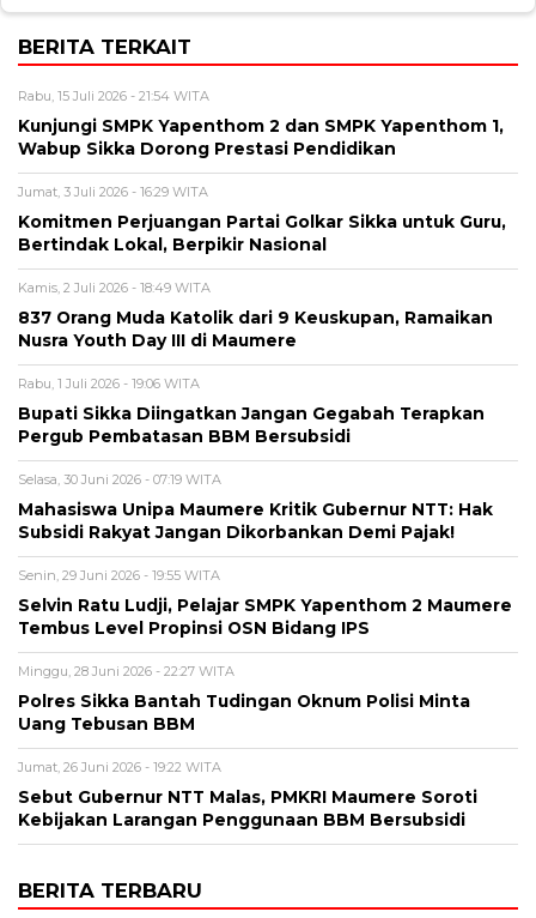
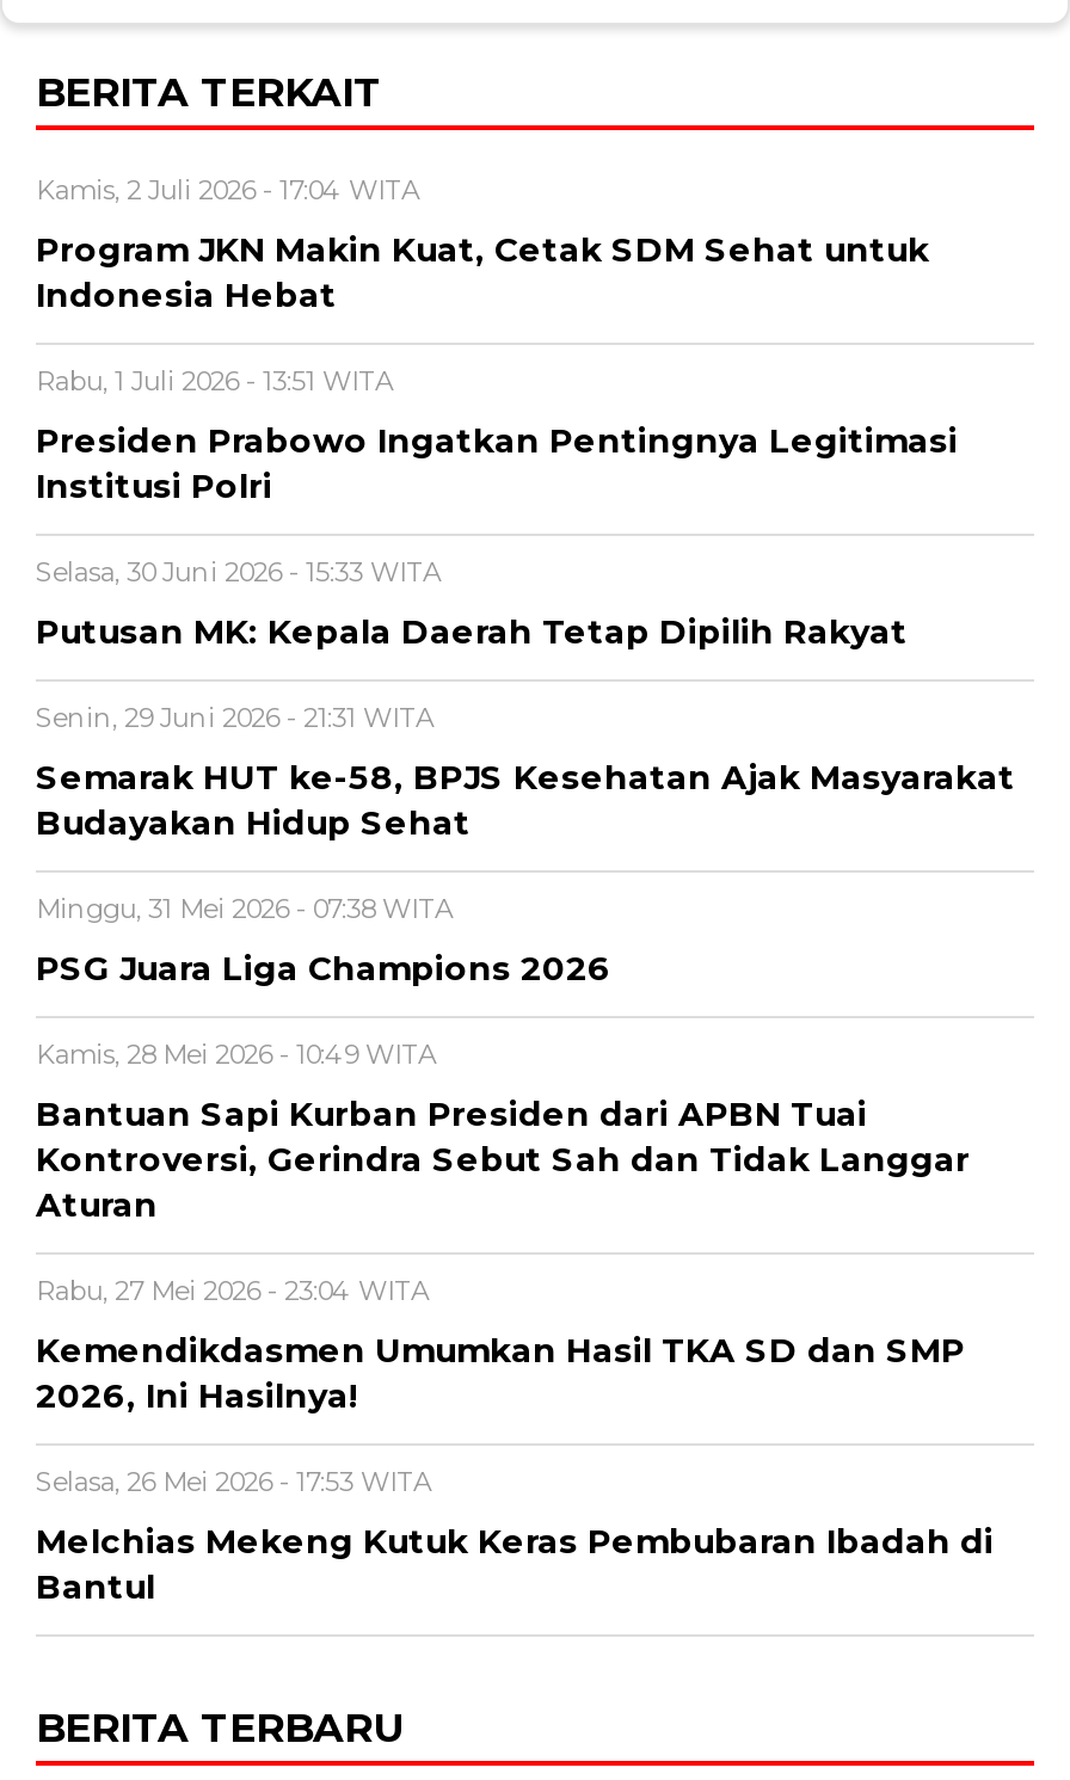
[18,88,209,104] Rabu, 15 Juli 2026 - 21:54 WITA -> [36,173,420,207] Kamis, 2 Juli 2026 - 17:04 WITA
[18,116,504,158] Kunjungi SMPK Yapenthom 2 dan SMPK Yapenthom 1, | Wabup Sikka Dorong Prestasi Pendidikan -> [36,231,929,314] Program JKN Makin Kuat, Cetak SDM Sehat untuk | Indonesia Hebat
[18,183,208,200] Jumat, 3 Juli 2026 - 16:29 WITA -> [36,364,394,398] Rabu, 1 Juli 2026 - 13:51 WITA
[18,212,506,254] Komitmen Perjuangan Partai Golkar Sikka untuk Guru, | Bertindak Lokal, Berpikir Nasional -> [36,422,958,505] Presiden Prabowo Ingatkan Pentingnya Legitimasi | Institusi Polri
[18,279,211,296] Kamis, 2 Juli 2026 - 18:49 WITA -> [36,555,442,589] Selasa, 30 Juni 2026 - 15:33 WITA
[18,308,493,350] 837 Orang Muda Katolik dari 9 Keuskupan, Ramaikan | Nusra Youth Day III di Maumere -> [36,613,908,651] Putusan MK: Kepala Daerah Tetap Dipilih Rakyat
[18,375,200,392] Rabu, 1 Juli 2026 - 19:06 WITA -> [36,701,435,734] Senin, 29 Juni 2026 - 21:31 WITA
[18,404,485,446] Bupati Sikka Diingatkan Jangan Gegabah Terapkan | Pergub Pembatasan BBM Bersubsidi -> [36,758,1015,842] Semarak HUT ke-58, BPJS Kesehatan Ajak Masyarakat | Budayakan Hidup Sehat
[18,471,221,488] Selasa, 30 Juni 2026 - 07:19 WITA -> [36,892,454,925] Minggu, 31 Mei 2026 - 07:38 WITA
[18,500,493,542] Mahasiswa Unipa Maumere Kritik Gubernur NTT: Hak | Subsidi Rakyat Jangan Dikorbankan Demi Pajak! -> [36,949,611,988] PSG Juara Liga Champions 2026
[18,567,220,584] Senin, 29 Juni 2026 - 19:55 WITA -> [36,1038,437,1071] Kamis, 28 Mei 2026 - 10:49 WITA
[18,596,512,638] Selvin Ratu Ludji, Pelajar SMPK Yapenthom 2 Maumere | Tembus Level Propinsi OSN Bidang IPS -> [36,1095,970,1224] Bantuan Sapi Kurban Presiden dari APBN Tuai | Kontroversi, Gerindra Sebut Sah dan Tidak Langgar | Aturan
[18,663,234,680] Minggu, 28 Juni 2026 - 22:27 WITA -> [36,1274,430,1307] Rabu, 27 Mei 2026 - 23:04 WITA
[18,692,470,734] Polres Sikka Bantah Tudingan Oknum Polisi Minta | Uang Tebusan BBM -> [36,1331,965,1415] Kemendikdasmen Umumkan Hasil TKA SD dan SMP | 2026, Ini Hasilnya!
[18,759,221,776] Jumat, 26 Juni 2026 - 19:22 WITA -> [36,1465,432,1498] Selasa, 26 Mei 2026 - 17:53 WITA
[18,787,477,829] Sebut Gubernur NTT Malas, PMKRI Maumere Soroti | Kebijakan Larangan Penggunaan BBM Bersubsidi -> [36,1522,994,1606] Melchias Mekeng Kutuk Keras Pembubaran Ibadah di | Bantul

